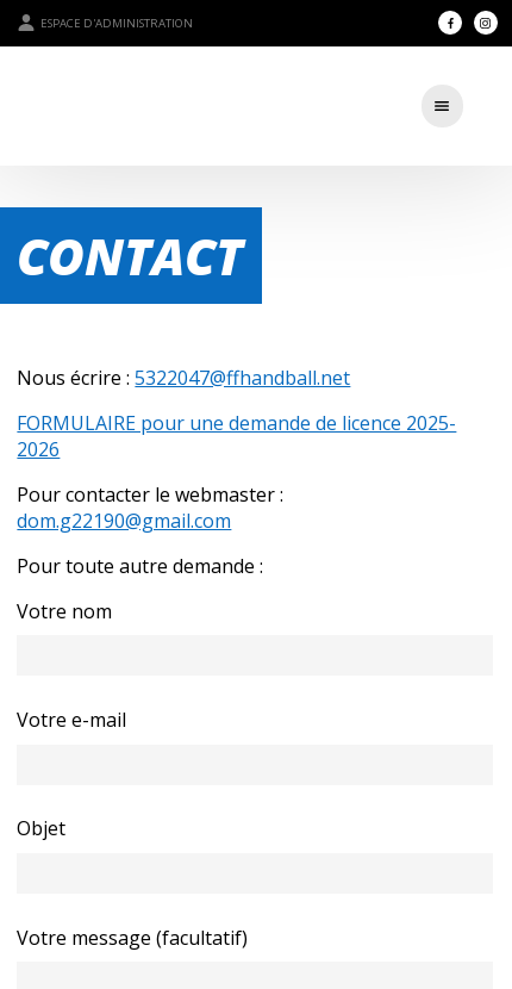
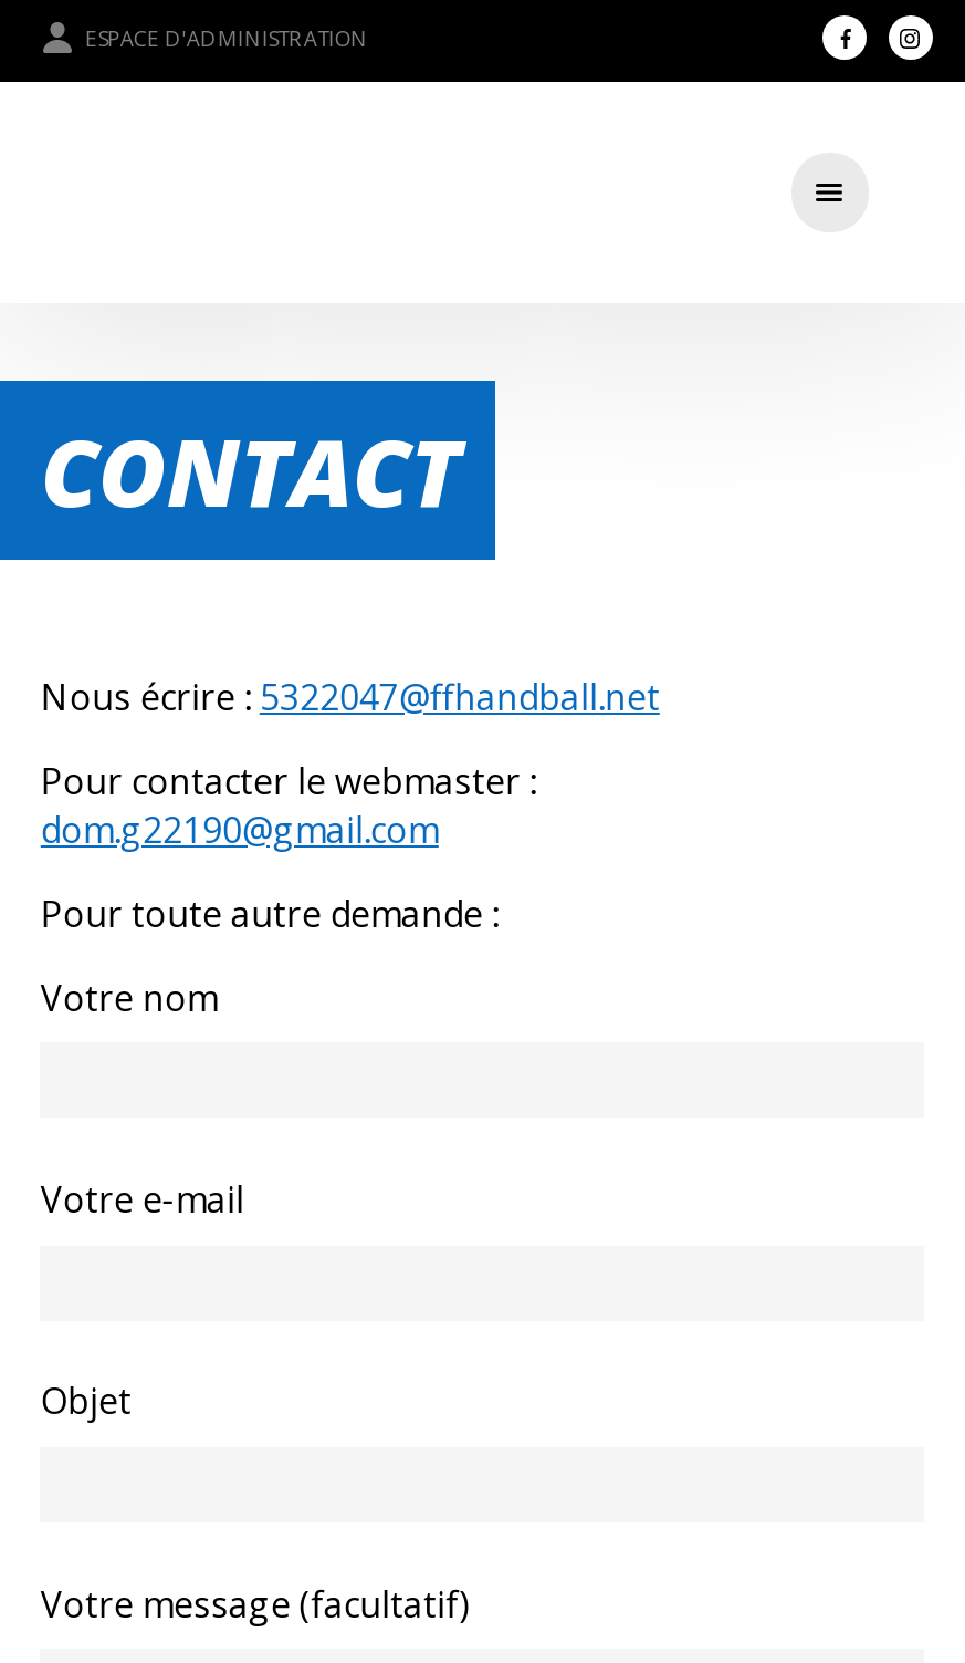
[17,410,457,462] FORMULAIRE pour une demande de licence 2025- | 2026 -> none

